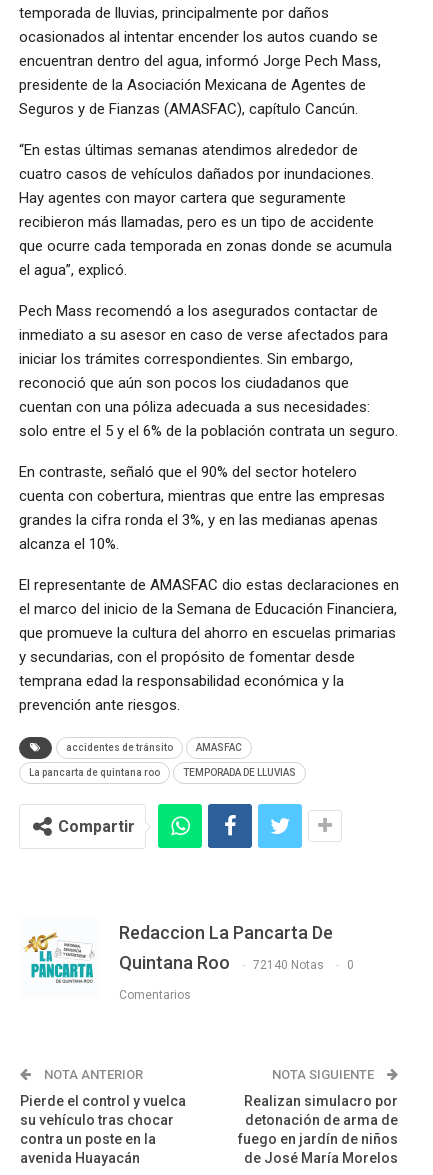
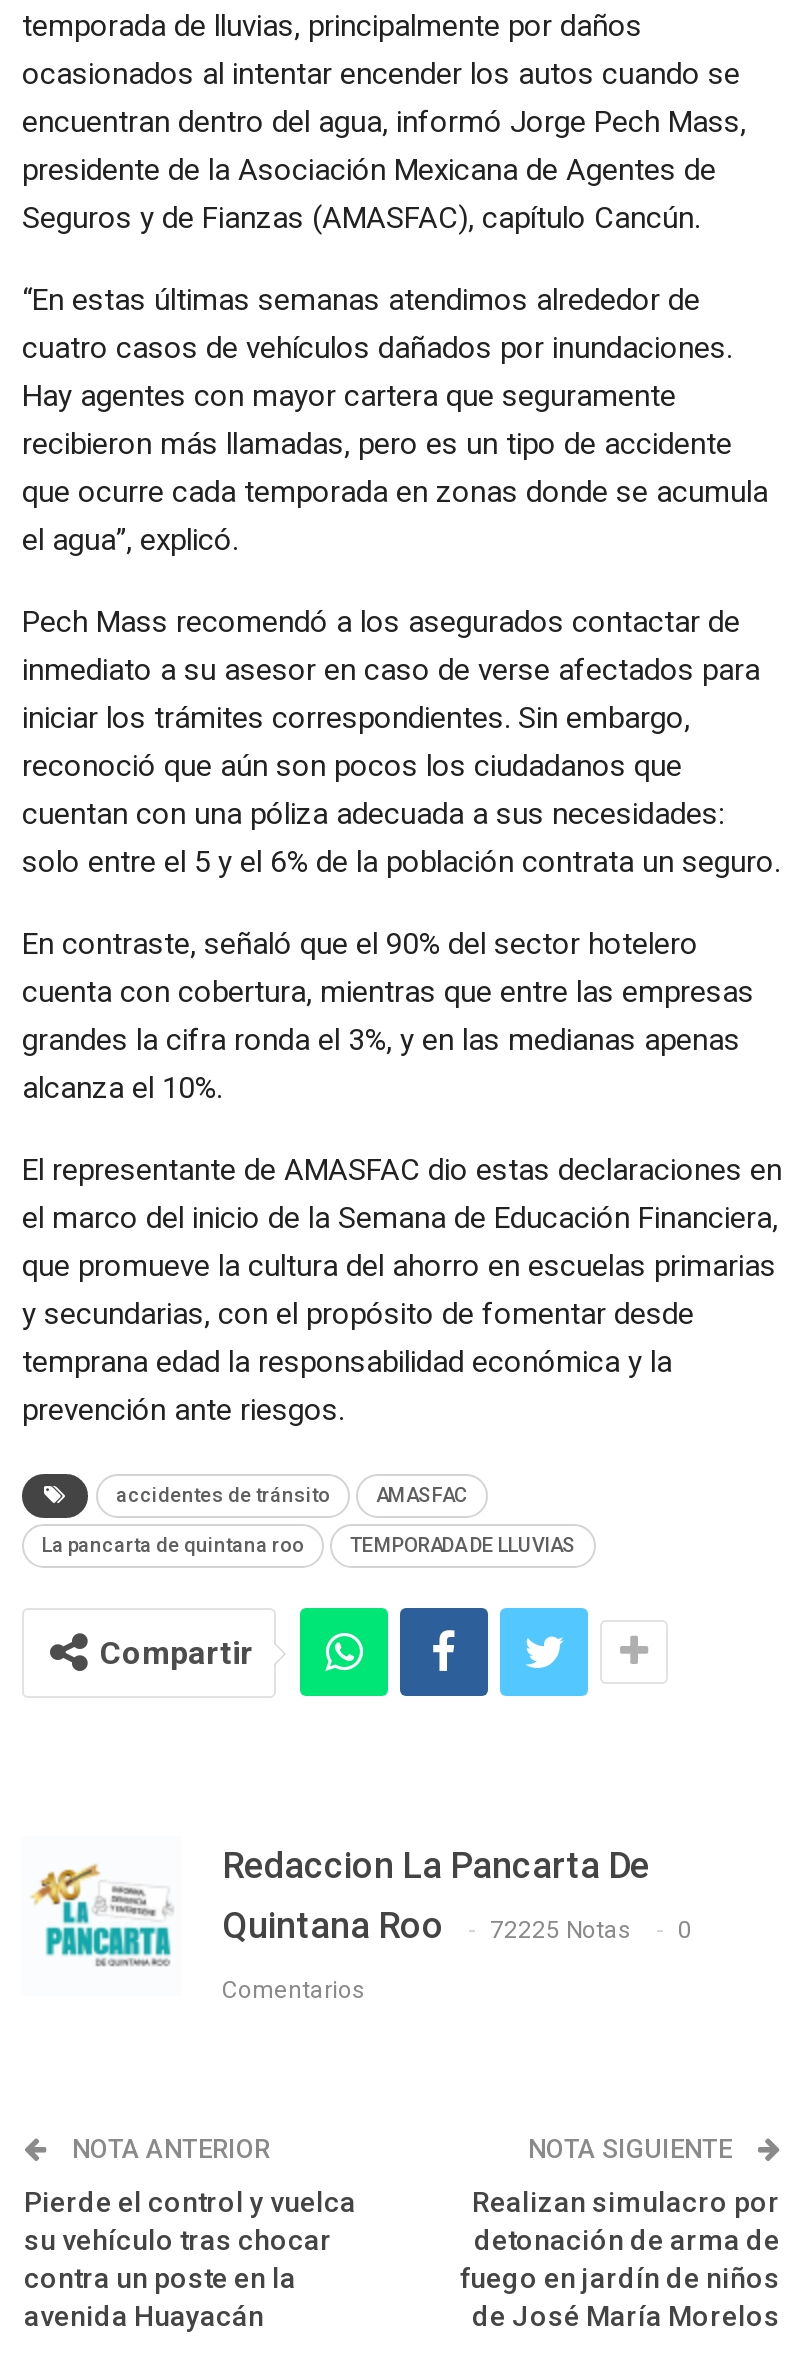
[119,952,354,973] Quintana Roo 72140 Notas 0 -> [222,1905,692,1947] Quintana Roo 72225 Notas 0

